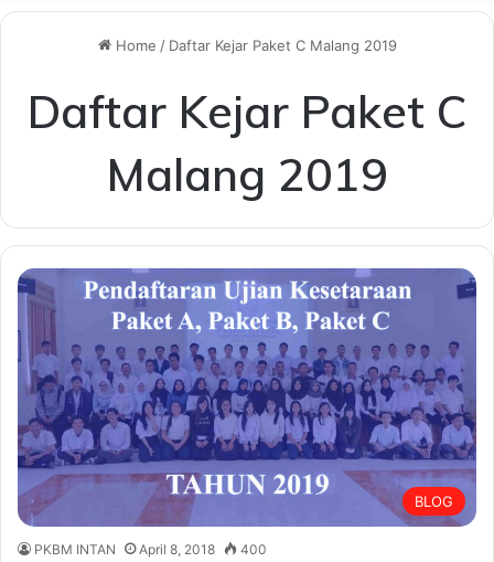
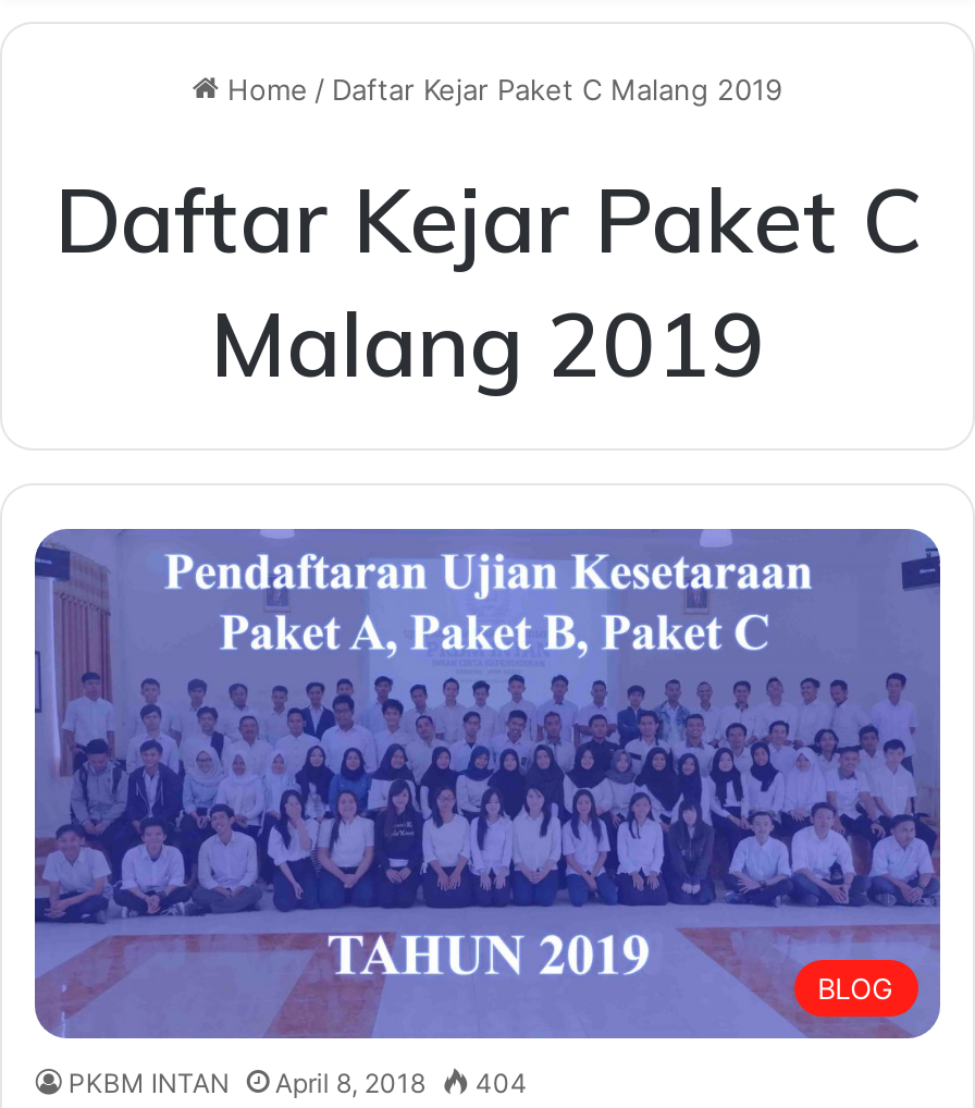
[35,541,267,557] PKBM INTAN April 8, 2018 400 -> [68,1066,527,1099] PKBM INTAN April 8, 2018 404

